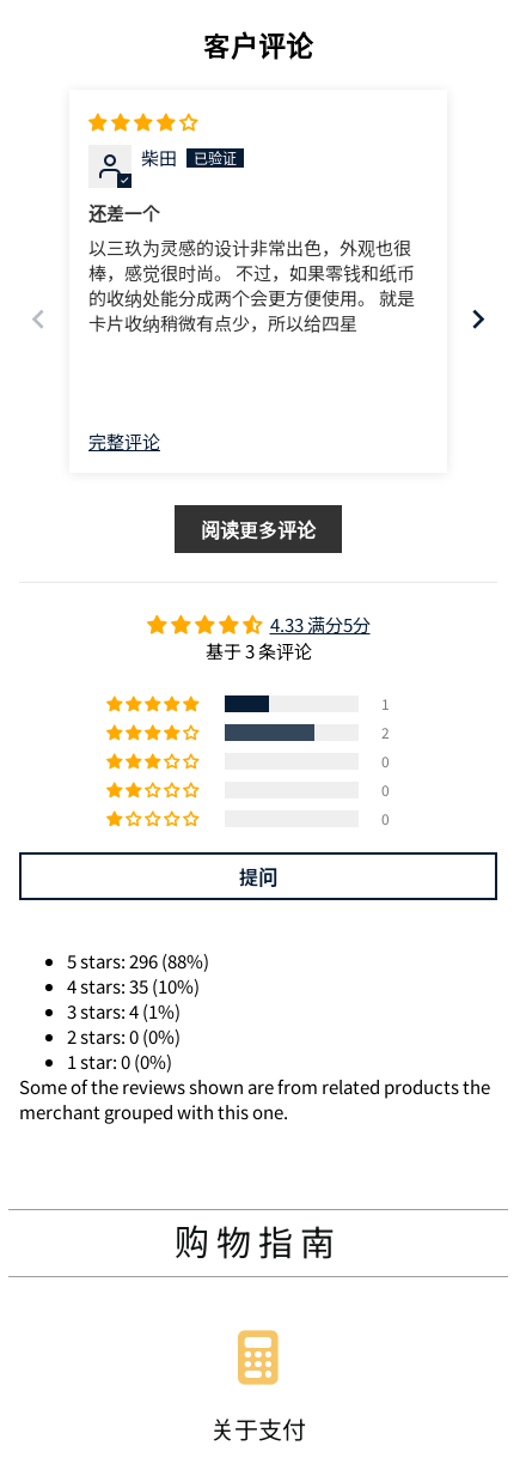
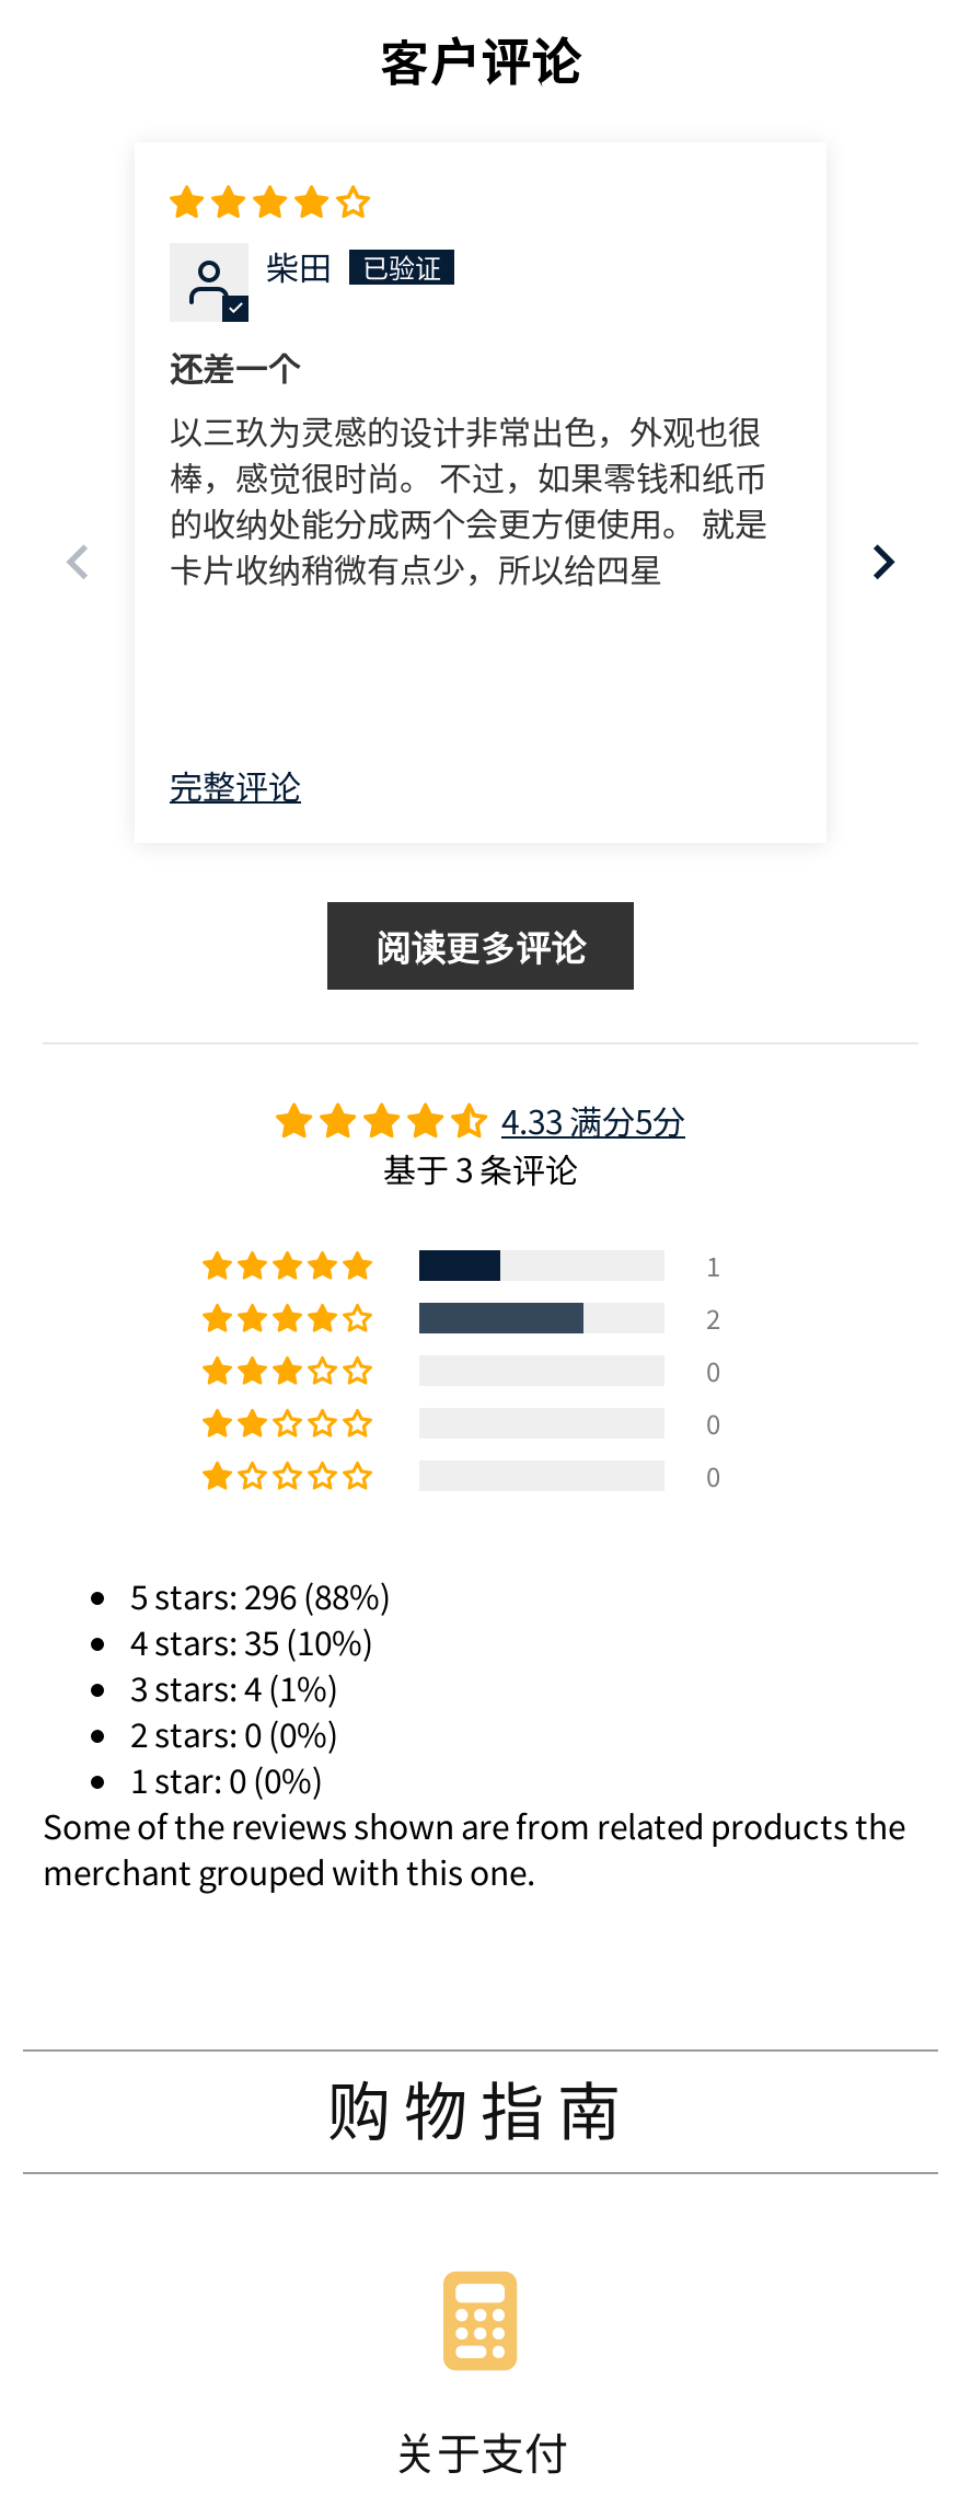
[239,862,277,891] 提问 -> none

